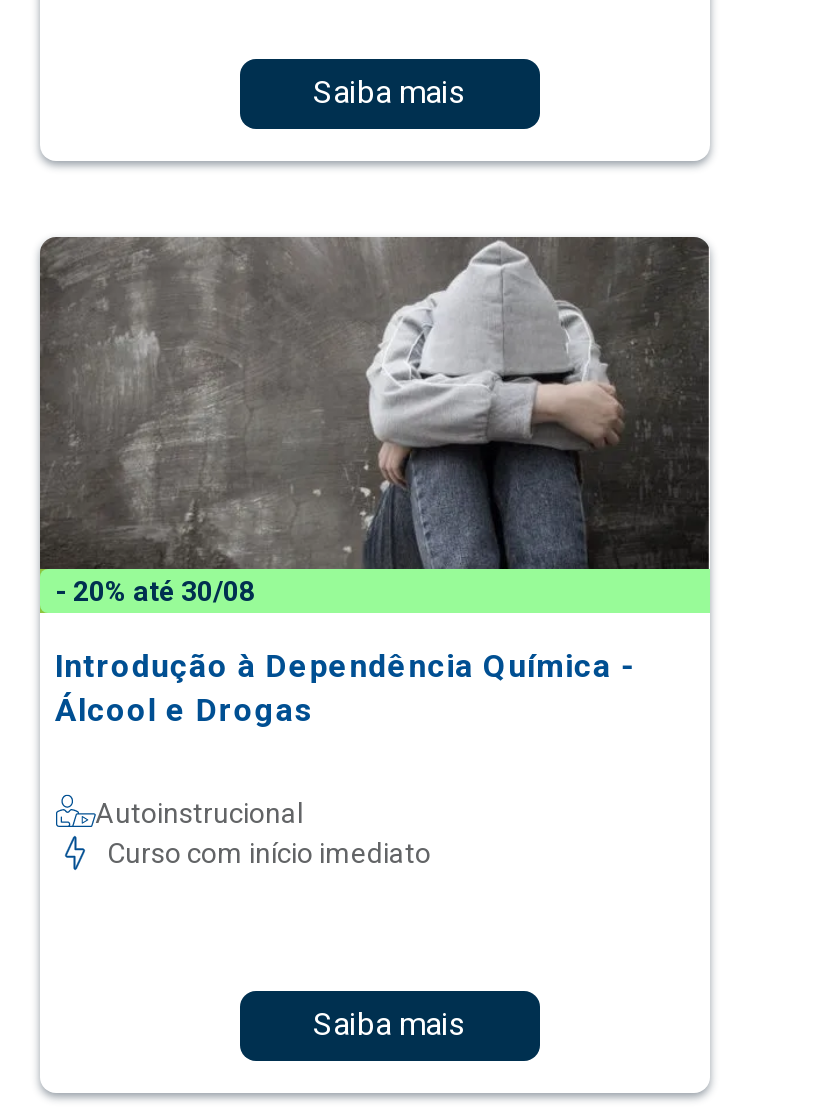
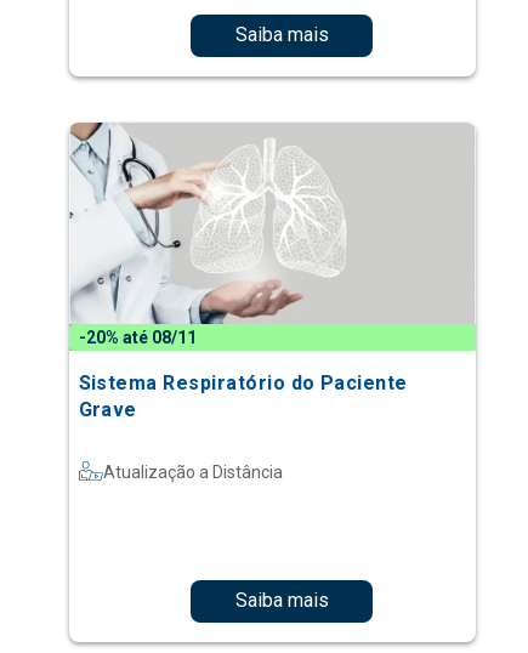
[38,237,710,607] [image] | - 20% até 30/08 -> [69,123,475,347] [image] | -20% até 08/11
[55,647,634,729] Introdução à Dependência Química - | Álcool e Drogas -> [78,371,408,421] Sistema Respiratório do Paciente | Grave
[95,797,431,869] Autoinstrucional | Curso com início imediato -> [103,462,282,482] Atualização a Distância

